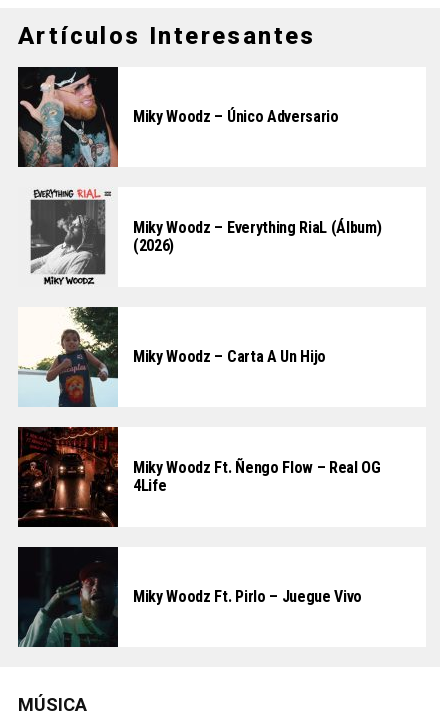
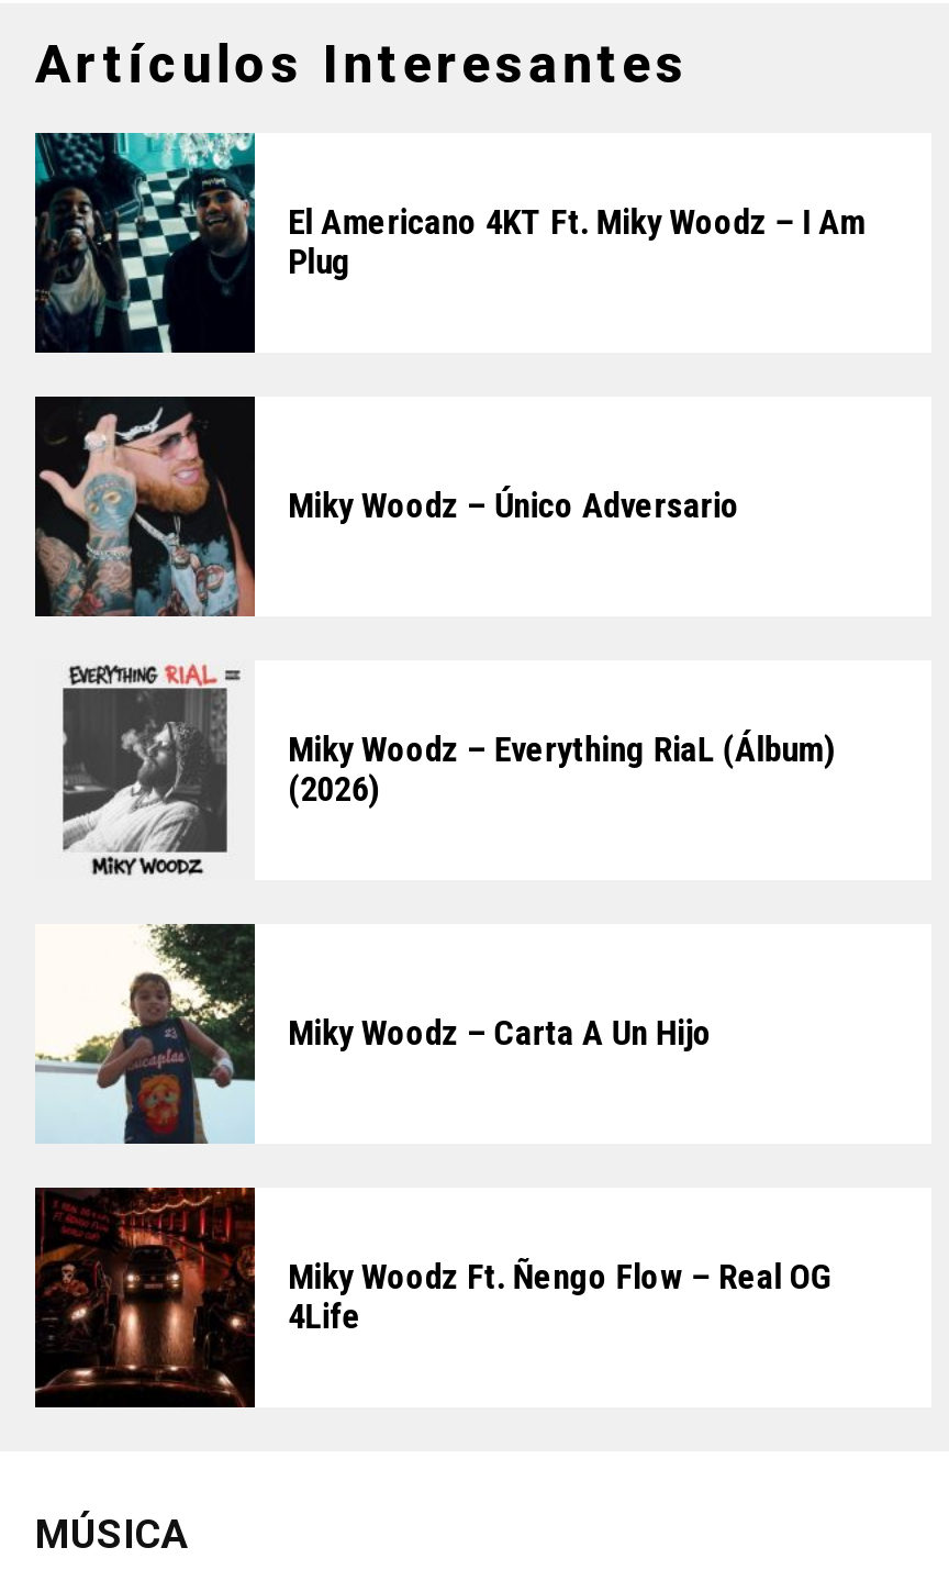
none -> [33,131,865,355] [image] | El Americano 4KT Ft. Miky Woodz – I Am | Plug
moved [17,68,381,495] -> [33,399,834,1337]: [image] | Miky Woodz – Único Adversario | Miky Woodz – Everything RiaL (Álbum) | (2026) | Miky Woodz – Carta A Un Hijo | Miky Woodz Ft. Ñengo Flow – Real OG | 4Life
[18,546,362,648] [image] | Miky Woodz Ft. Pirlo – Juegue Vivo -> none

